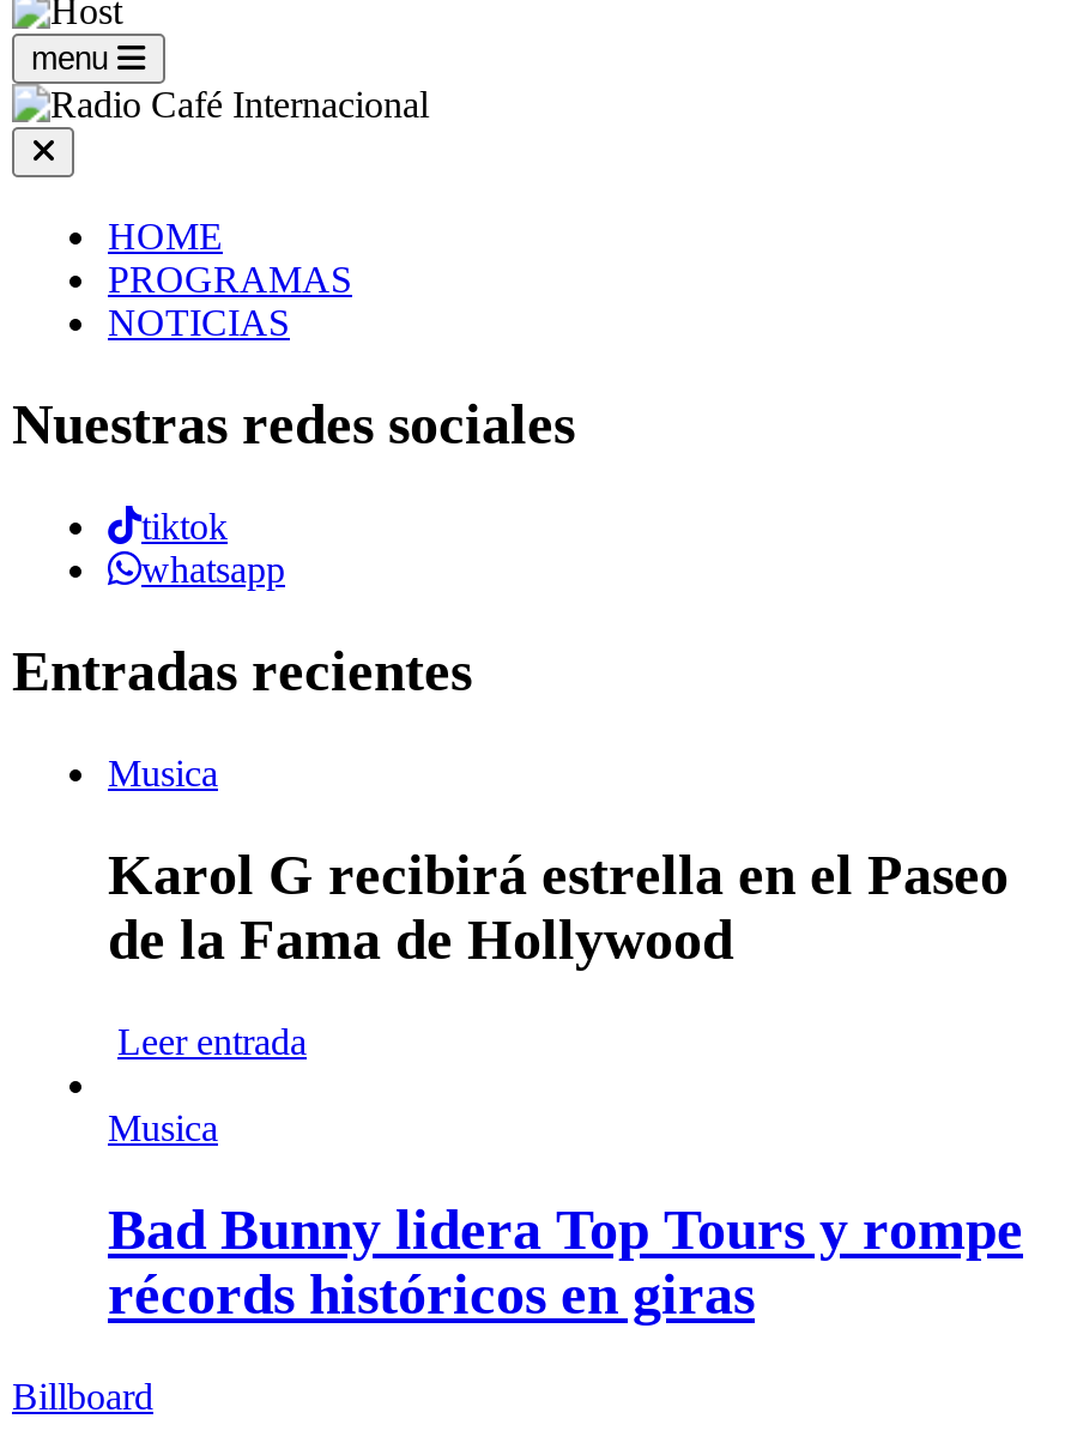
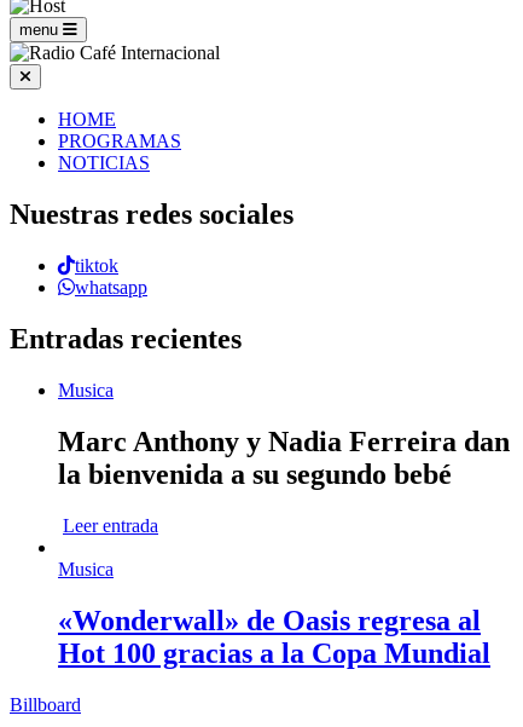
[108,844,1009,971] Karol G recibirá estrella en el Paseo | de la Fama de Hollywood -> [58,426,510,490] Marc Anthony y Nadia Ferreira dan | la bienvenida a su segundo bebé
[108,1198,1023,1325] Bad Bunny lidera Top Tours y rompe | récords históricos en giras -> [58,605,490,669] «Wonderwall» de Oasis regresa al | Hot 100 gracias a la Copa Mundial

